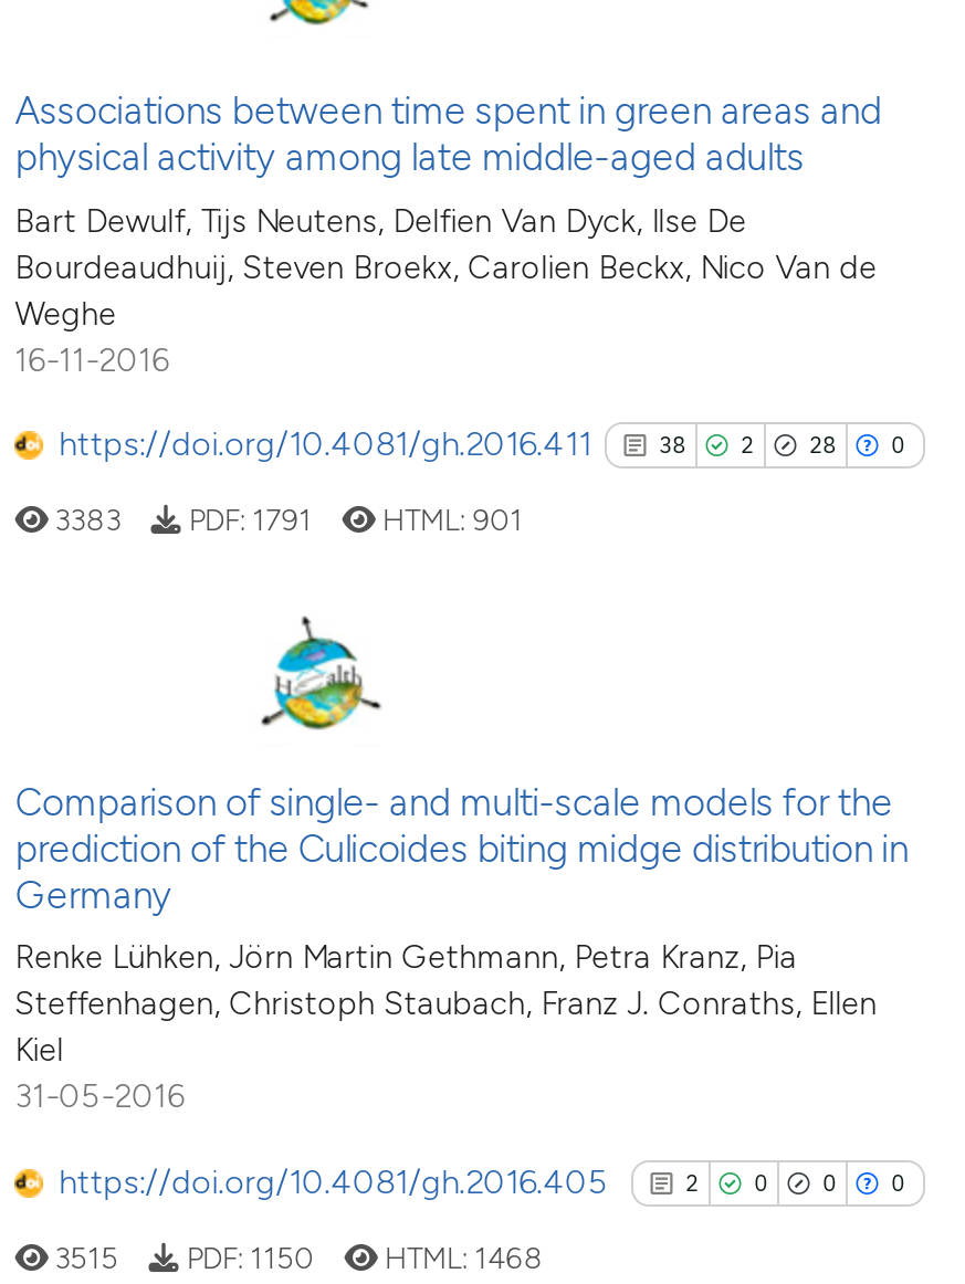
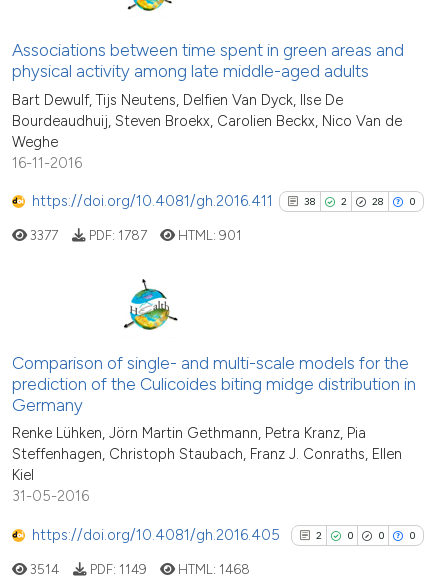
[48,502,121,537] 3383 -> [27,227,58,243] 3377
[182,502,312,537] PDF: 1791 -> [86,227,147,243] PDF: 1787
[48,1239,119,1274] 3515 -> [27,560,59,576] 3514
[180,1239,314,1274] PDF: 1150 -> [87,560,147,576] PDF: 1149

